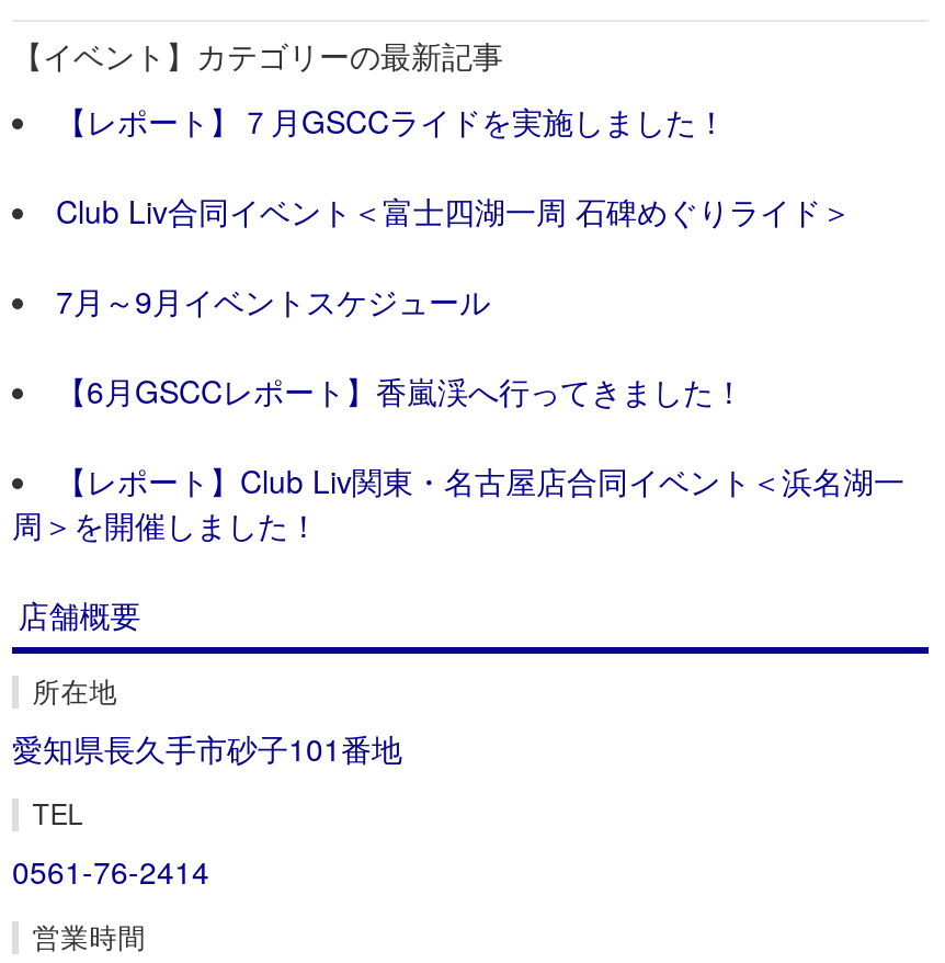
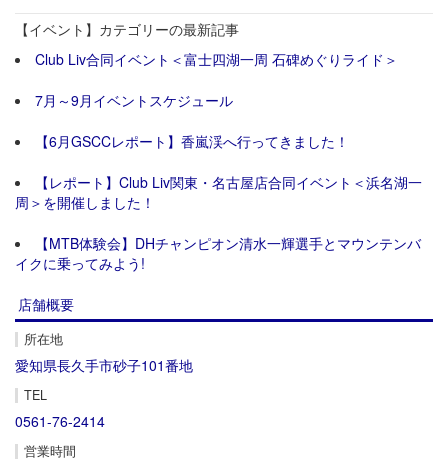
[56,98,727,141] 【レポート】７月GSCCライドを実施しました！ -> none
moved [12,188,904,545] -> [15,48,422,211]: Club Liv合同イベント＜富士四湖一周 石碑めぐりライド＞ | 7月～9月イベントスケジュール | 【6月GSCCレポート】香嵐渓へ行ってきました！ | 【レポート】Club Liv関東・名古屋店合同イベント＜浜名湖一 | 周＞を開催しました！
none -> [15,232,421,272] 【MTB体験会】DHチャンピオン清水一輝選手とマウンテンバ | イクに乗ってみよう!

